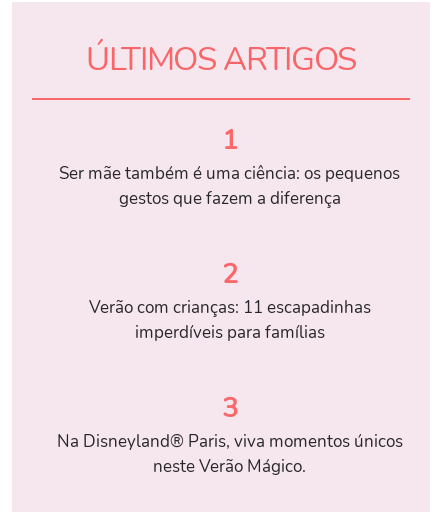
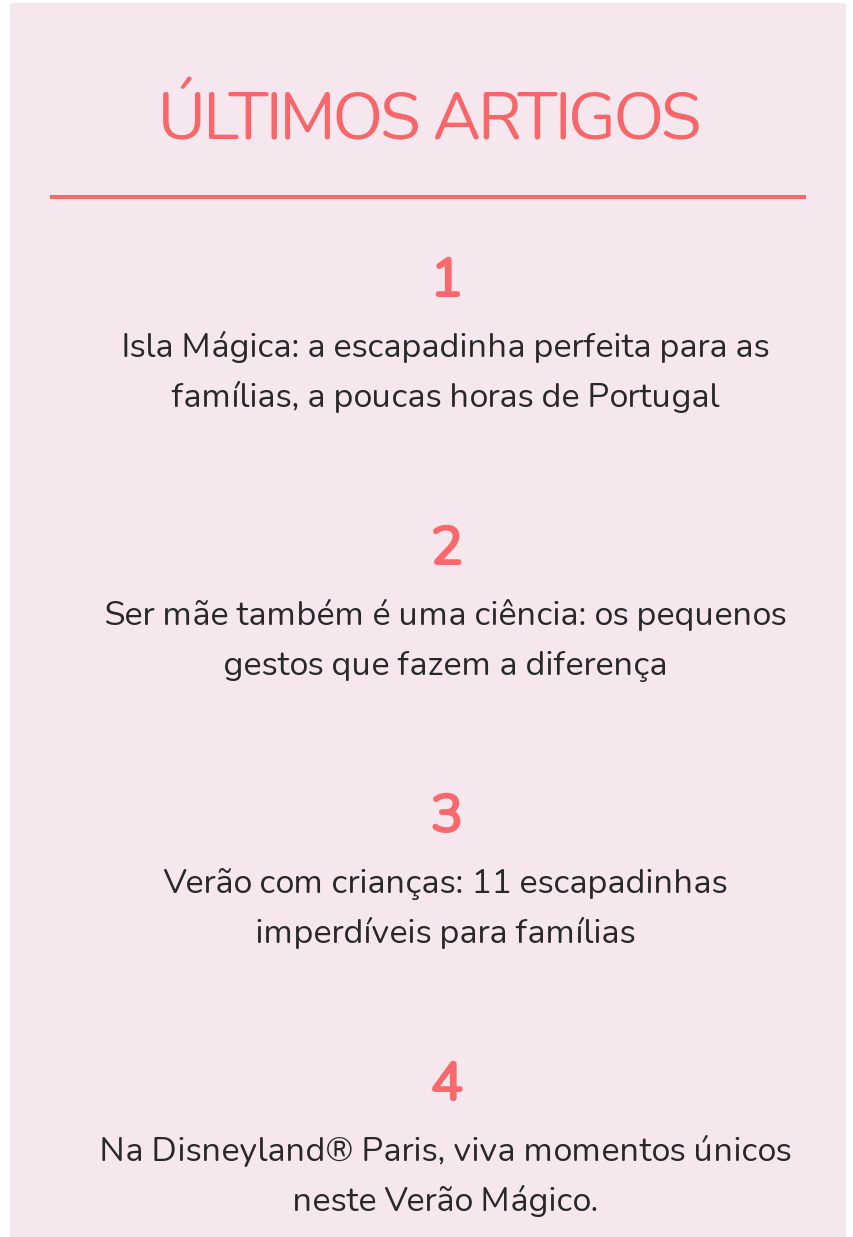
none -> [122,323,770,585] Isla Mágica: a escapadinha perfeita para as | famílias, a poucas horas de Portugal | 2
[222,256,238,293] 2 -> [430,779,462,853] 3
[222,390,238,427] 3 -> [430,1047,462,1121] 4

